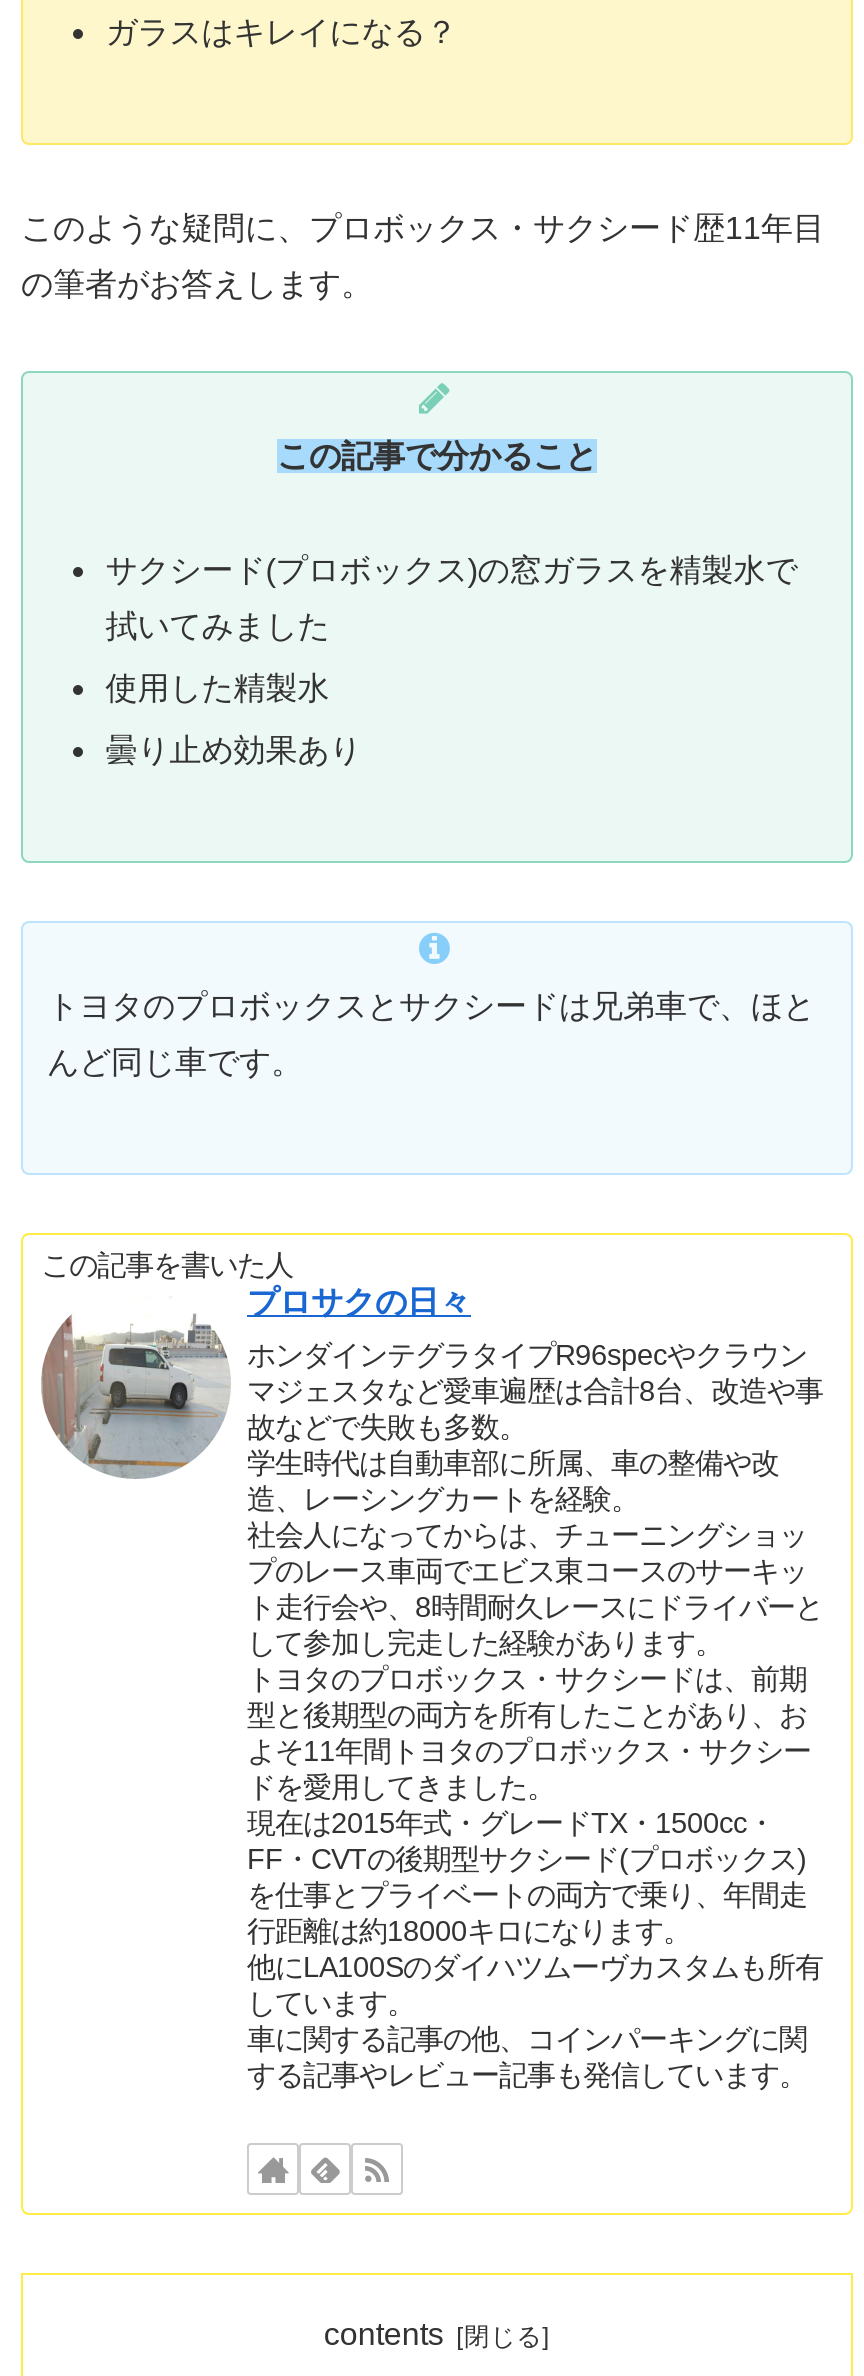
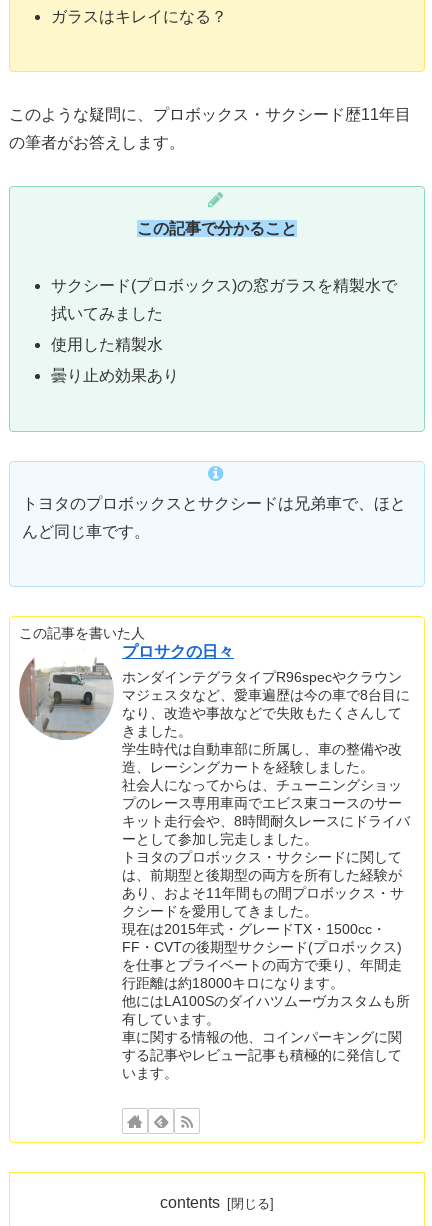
[247,1374,823,1514] マジェスタなど愛車遍歴は合計8台、改造や事 | 故などで失敗も多数。 | 学生時代は自動車部に所属、車の整備や改 | 造、レーシングカートを経験。 -> [122,687,410,775] マジェスタなど、愛車遍歴は今の車で8台目に | なり、改造や事故などで失敗もたくさんして | きました。 | 学生時代は自動車部に所属し、車の整備や改 | 造、レーシングカートを経験しました。
[247,1554,823,1802] プのレース車両でエビス東コースのサーキッ | ト走行会や、8時間耐久レースにドライバーと | して参加し完走した経験があります。 | トヨタのプロボックス・サクシードは、前期 | 型と後期型の両方を所有したことがあり、お | よそ11年間トヨタのプロボックス・サクシー | ドを愛用してきました。 -> [122,795,410,919] プのレース専用車両でエビス東コースのサー | キット走行会や、8時間耐久レースにドライバ | ーとして参加し完走しました。 | トヨタのプロボックス・サクシードに関して | は、前期型と後期型の両方を所有した経験が | あり、およそ11年間もの間プロボックス・サ | クシードを愛用してきました。
[247,1950,823,2090] 他にLA100Sのダイハツムーヴカスタムも所有 | しています。 | 車に関する記事の他、コインパーキングに関 | する記事やレビュー記事も発信しています。 -> [122,993,410,1081] 他にはLA100Sのダイハツムーヴカスタムも所 | 有しています。 | 車に関する情報の他、コインパーキングに関 | する記事やレビュー記事も積極的に発信して | います。

